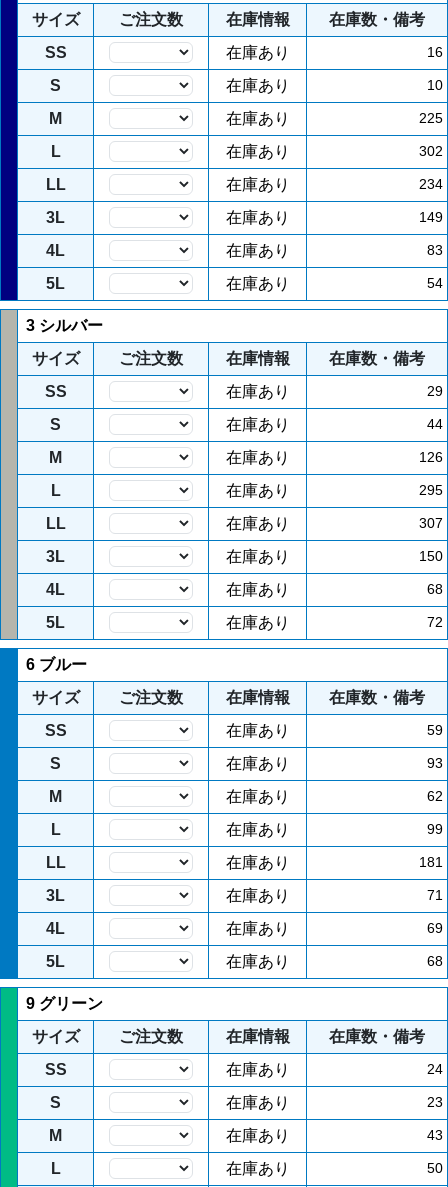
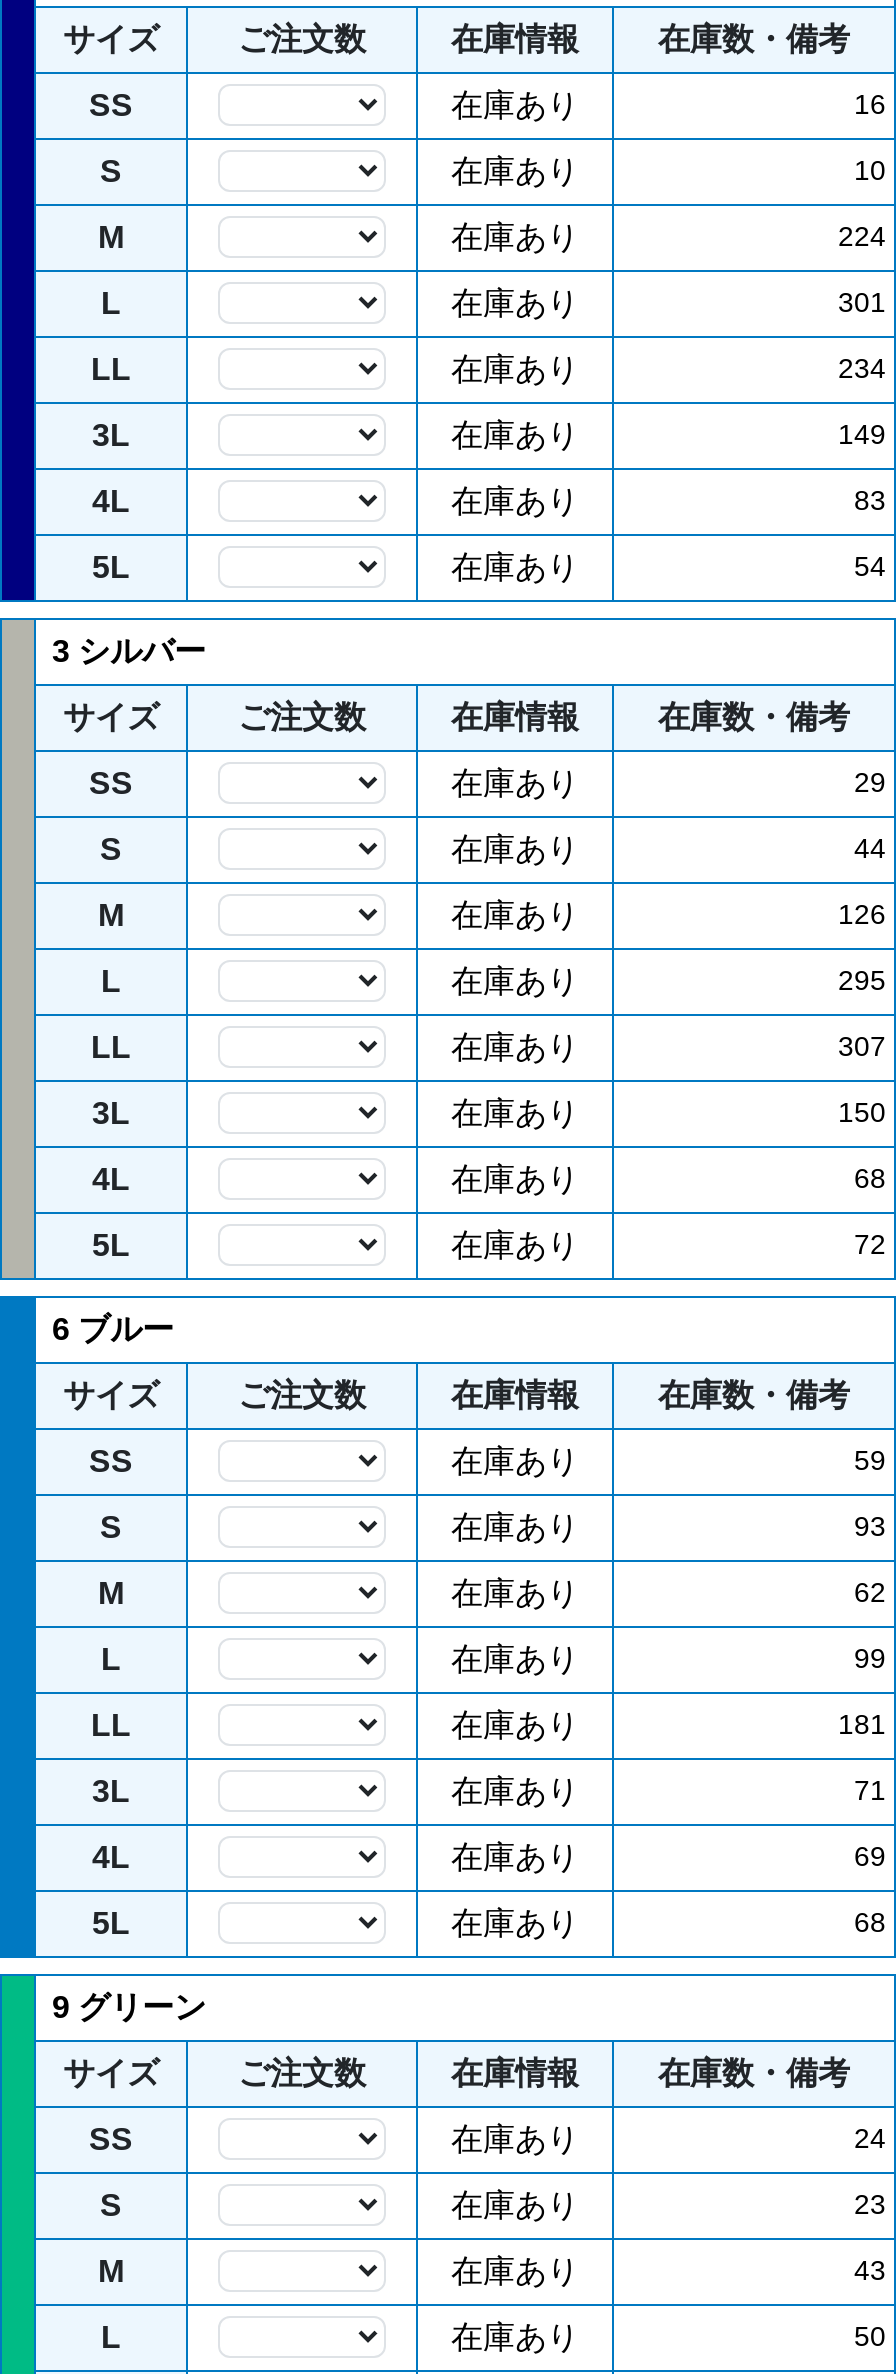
[419,110,443,126] 225 -> [838,220,886,252] 224
[419,143,443,159] 302 -> [838,286,886,318] 301

